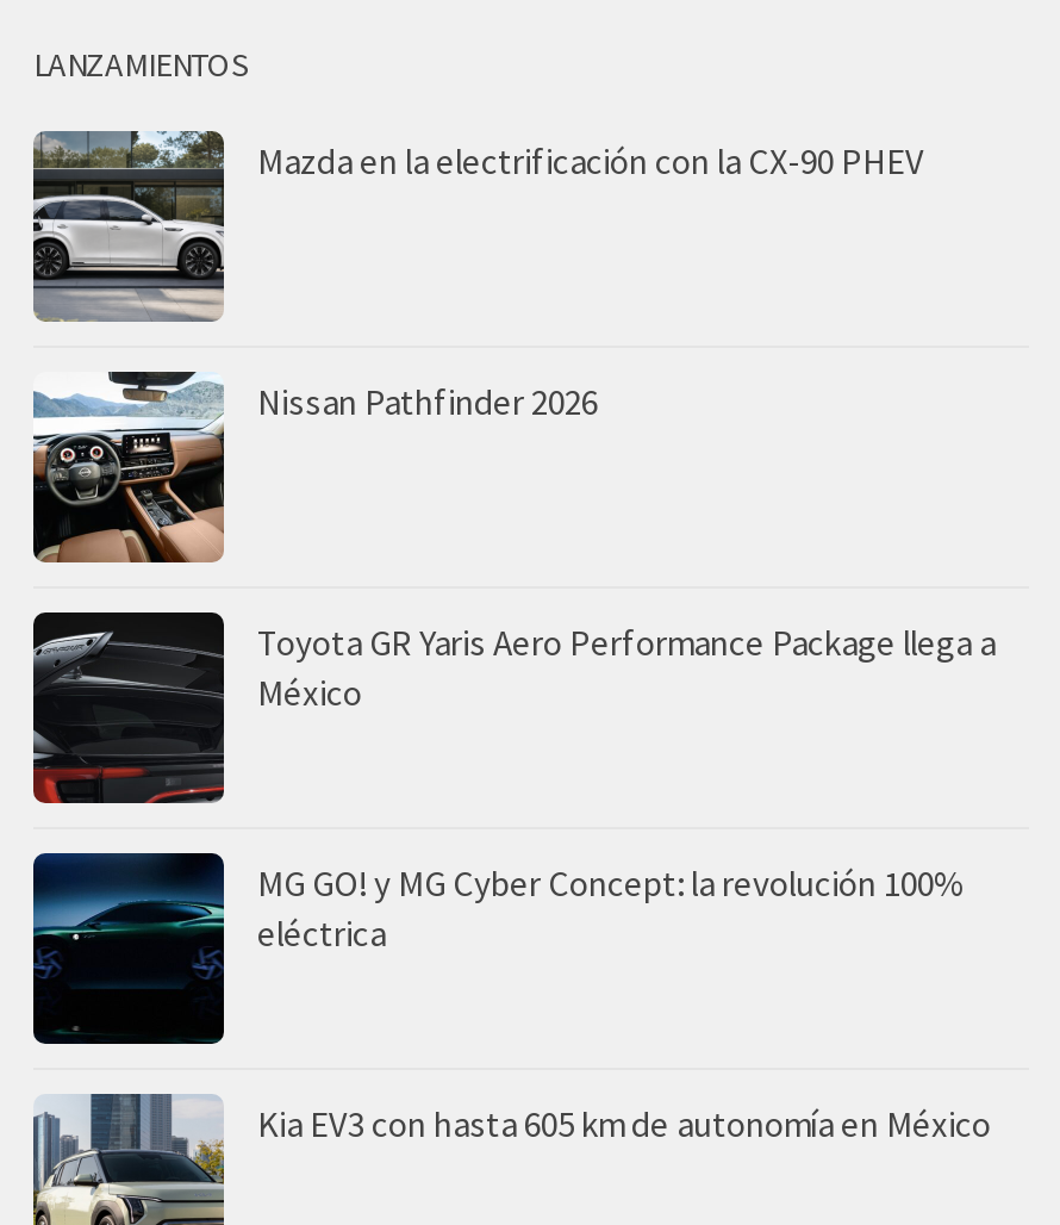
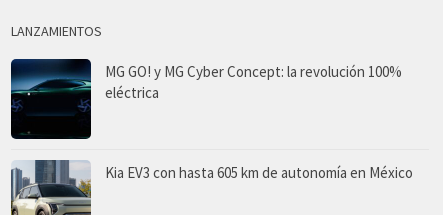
[31,131,924,319] [image] | Mazda en la electrificación con la CX-90 PHEV -> none
[31,369,598,565] [image] | Nissan Pathfinder 2026 -> none
[31,610,996,806] [image] | Toyota GR Yaris Aero Performance Package llega a | México -> none

